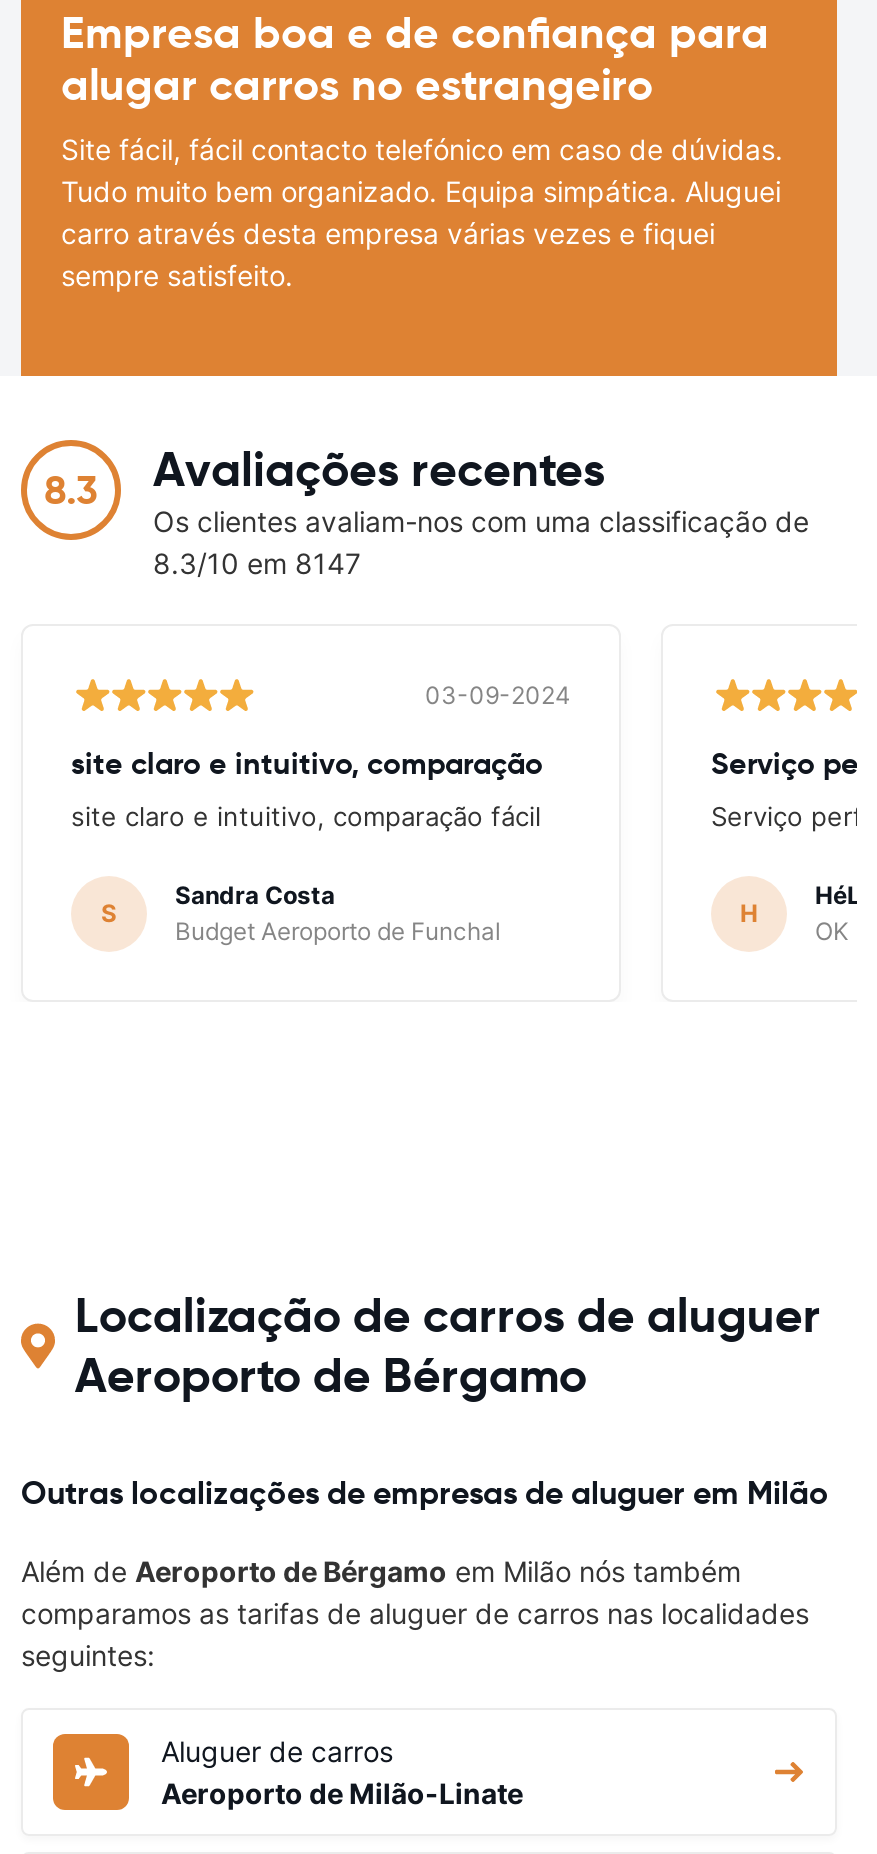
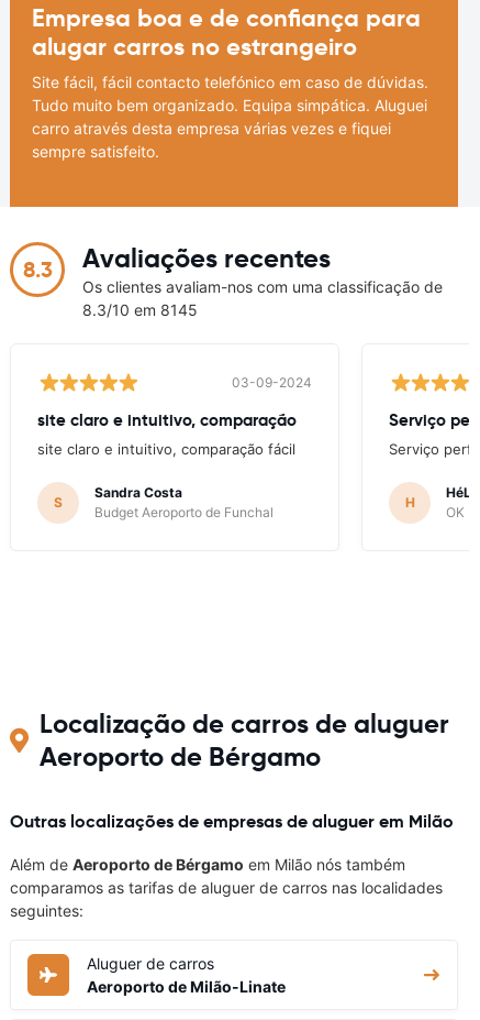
[153,547,361,581] 8.3/10 em 8147 -> [82,301,198,319] 8.3/10 em 8145

